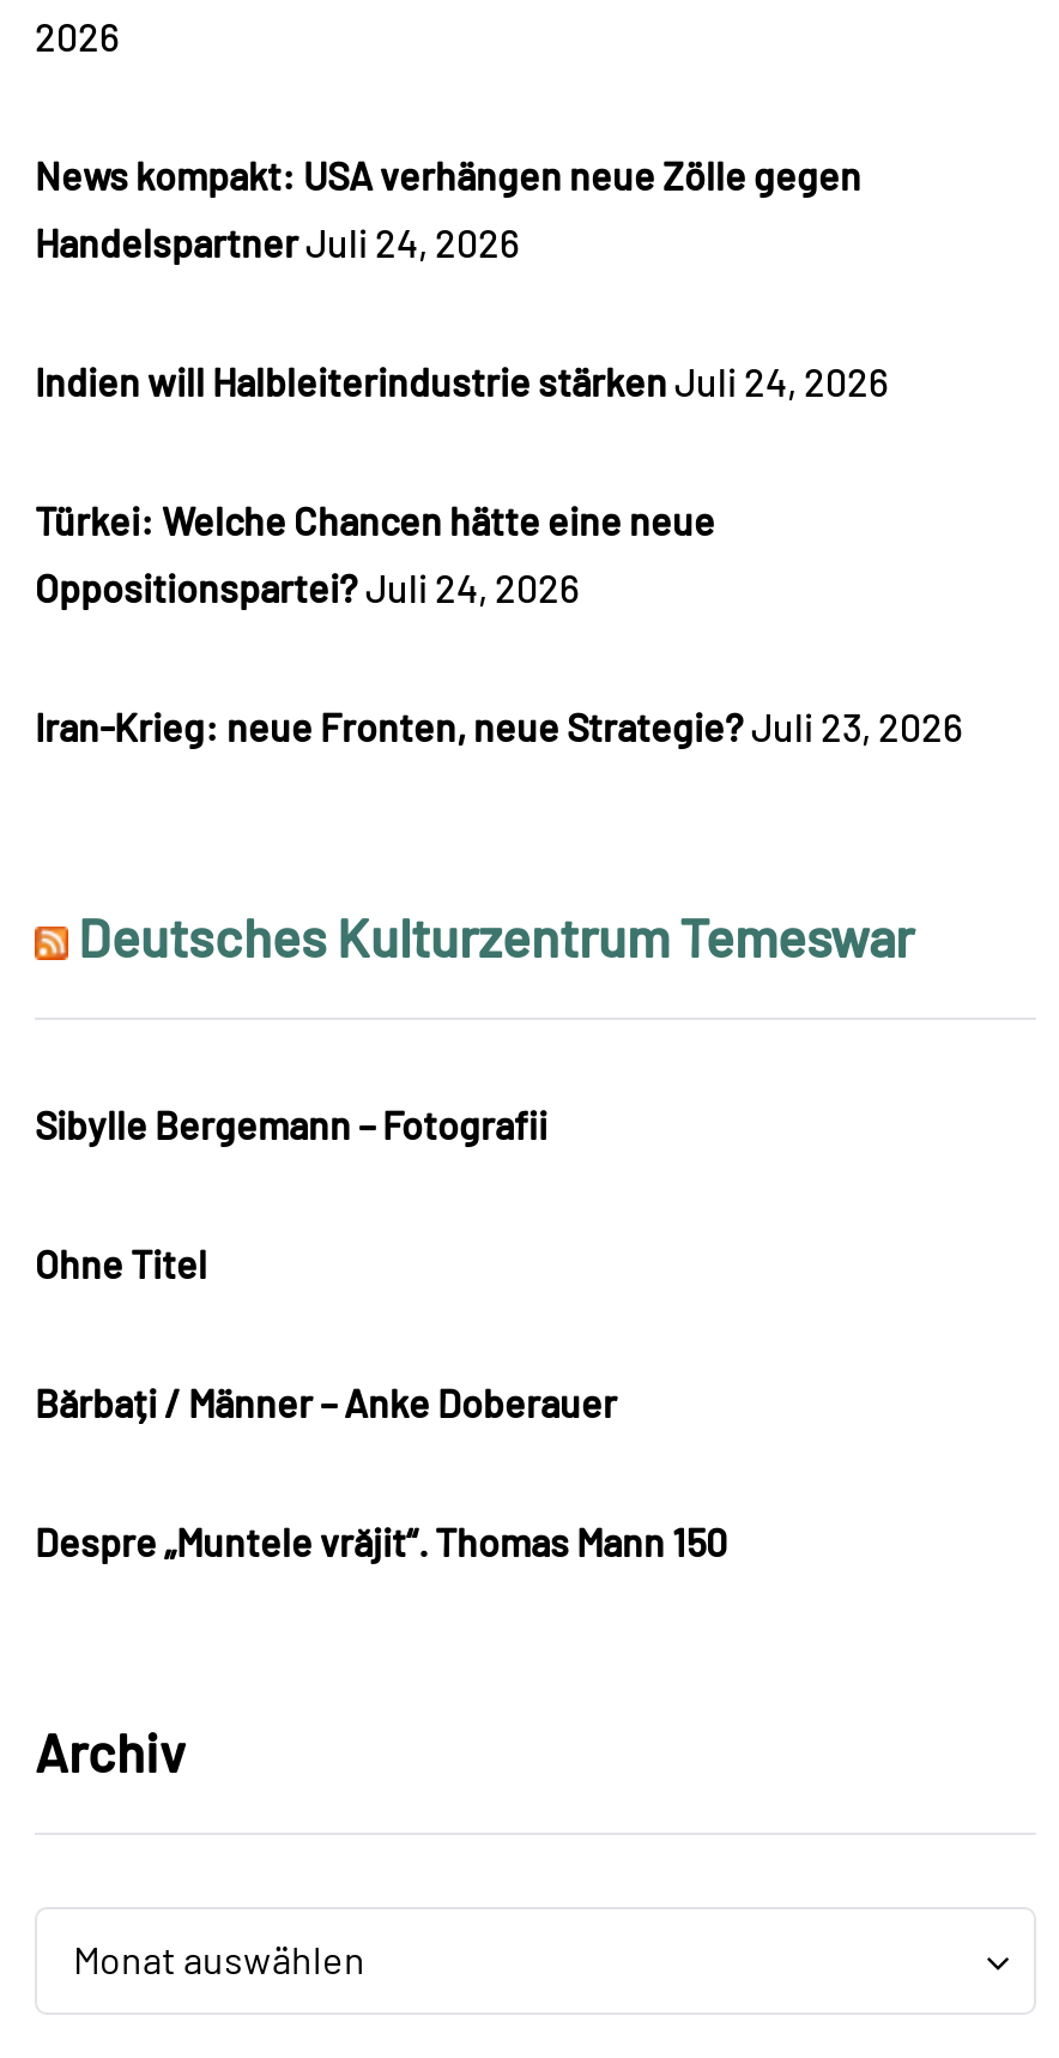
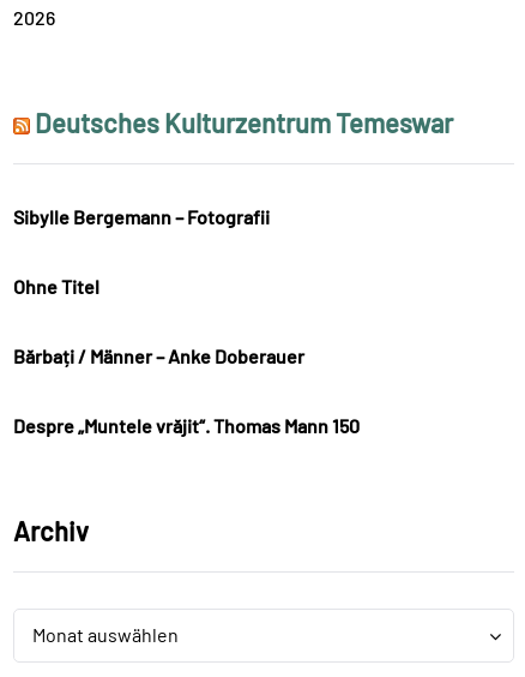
[35,151,962,748] News kompakt: USA verhängen neue Zölle gegen | Handelspartner Juli 24, 2026 | Indien will Halbleiterindustrie stärken Juli 24, 2026 | Türkei: Welche Chancen hätte eine neue | Oppositionspartei? Juli 24, 2026 | Iran-Krieg: neue Fronten, neue Strategie? Juli 23, 2026 -> none

